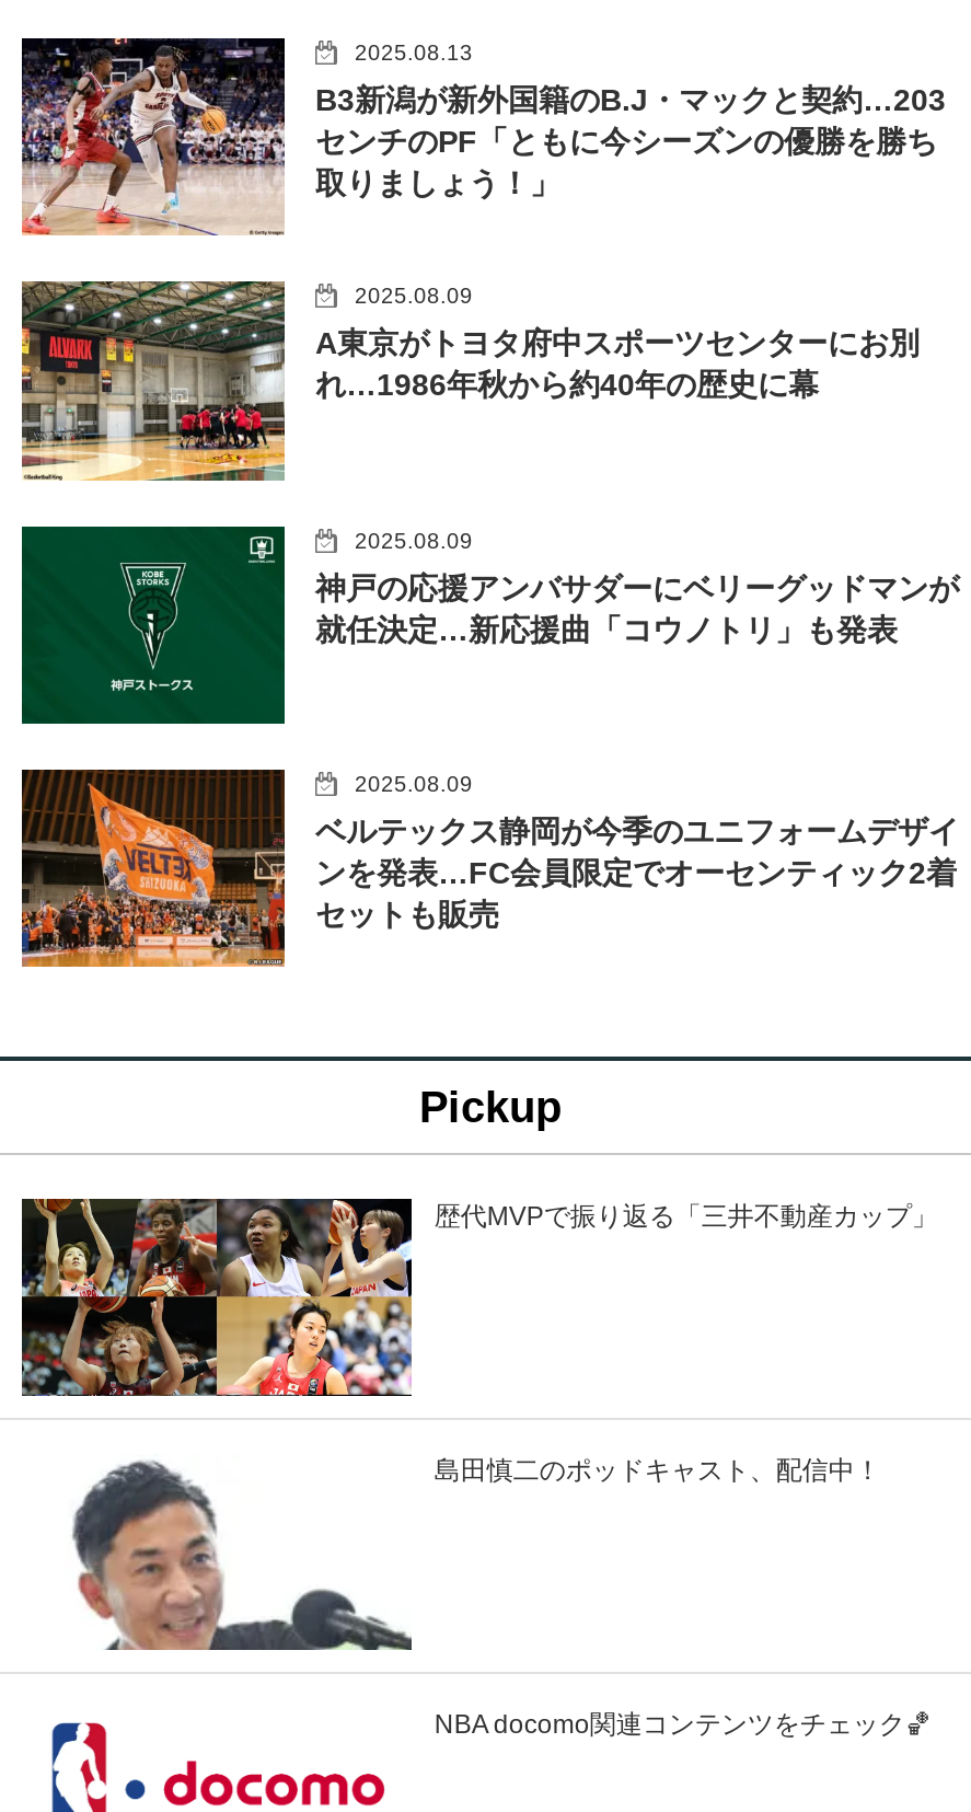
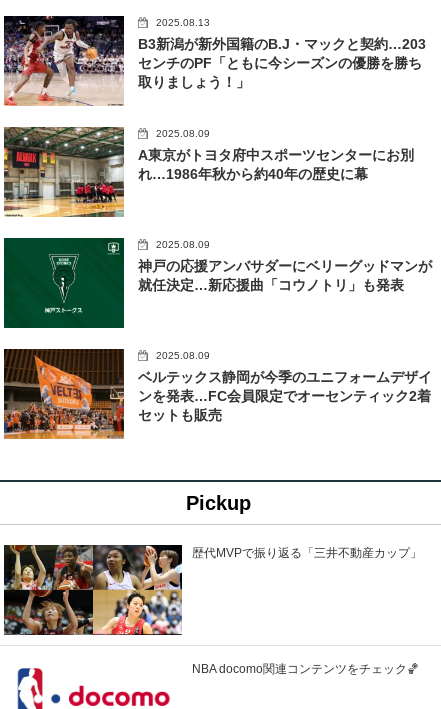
[53,1454,881,1652] [image] | 島田慎二のポッドキャスト、配信中！ -> none

